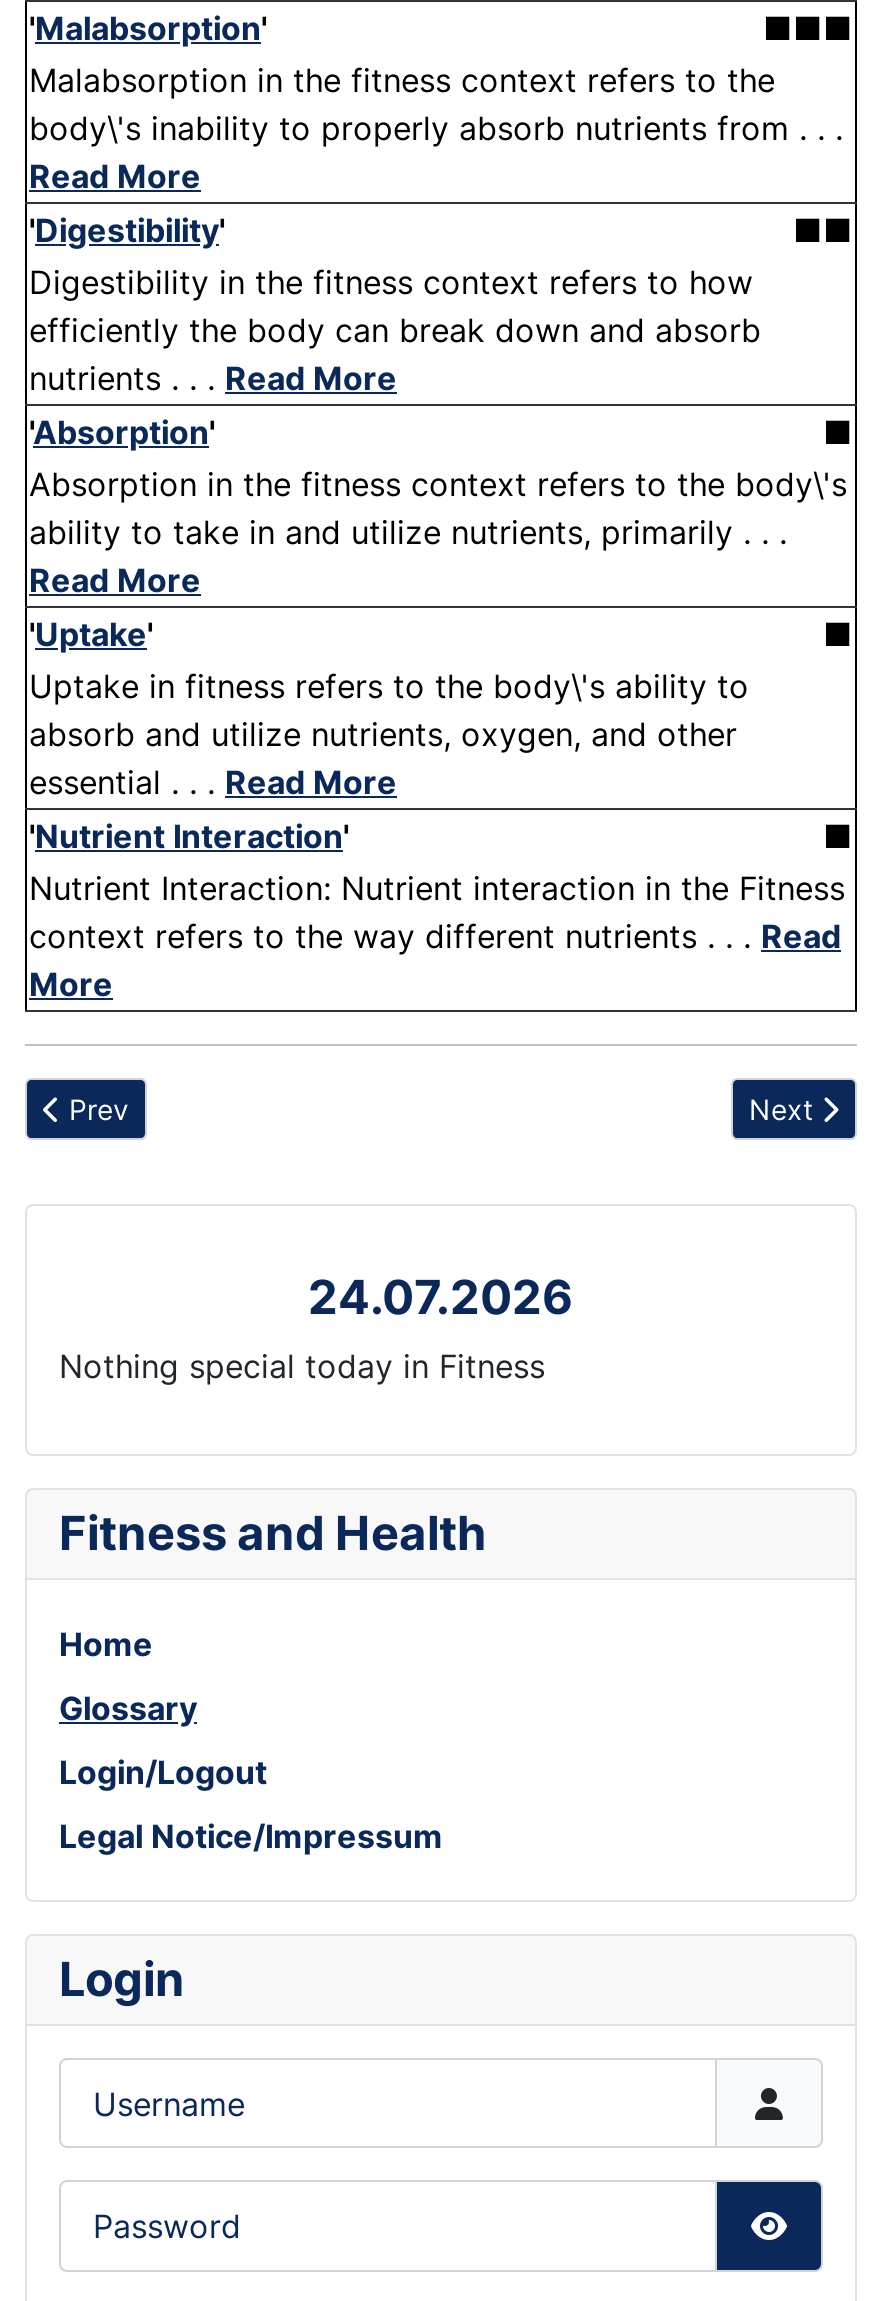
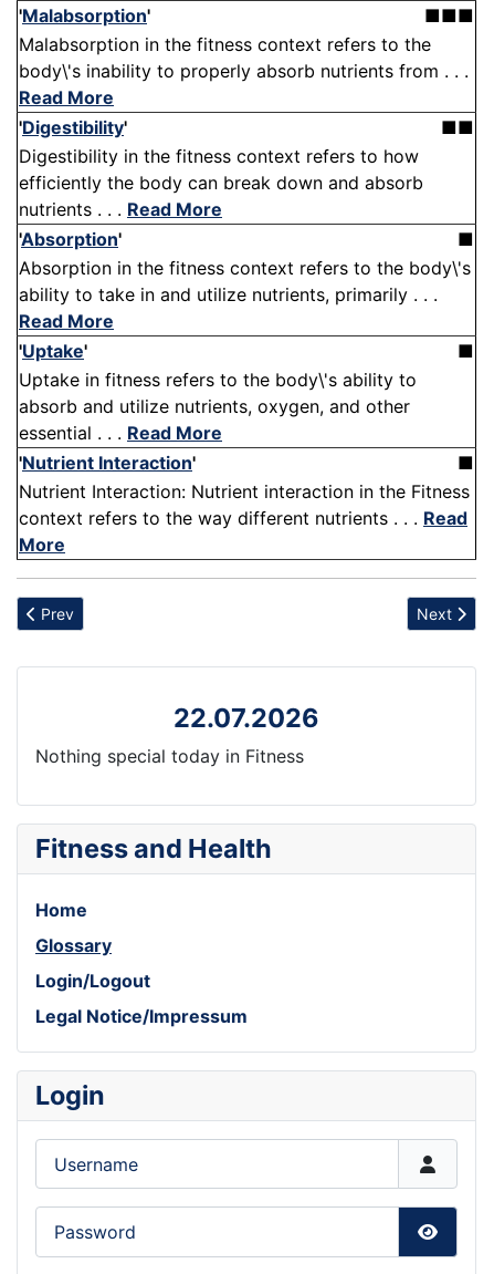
[308,1268,574,1326] 24.07.2026 -> [174,702,319,734] 22.07.2026

